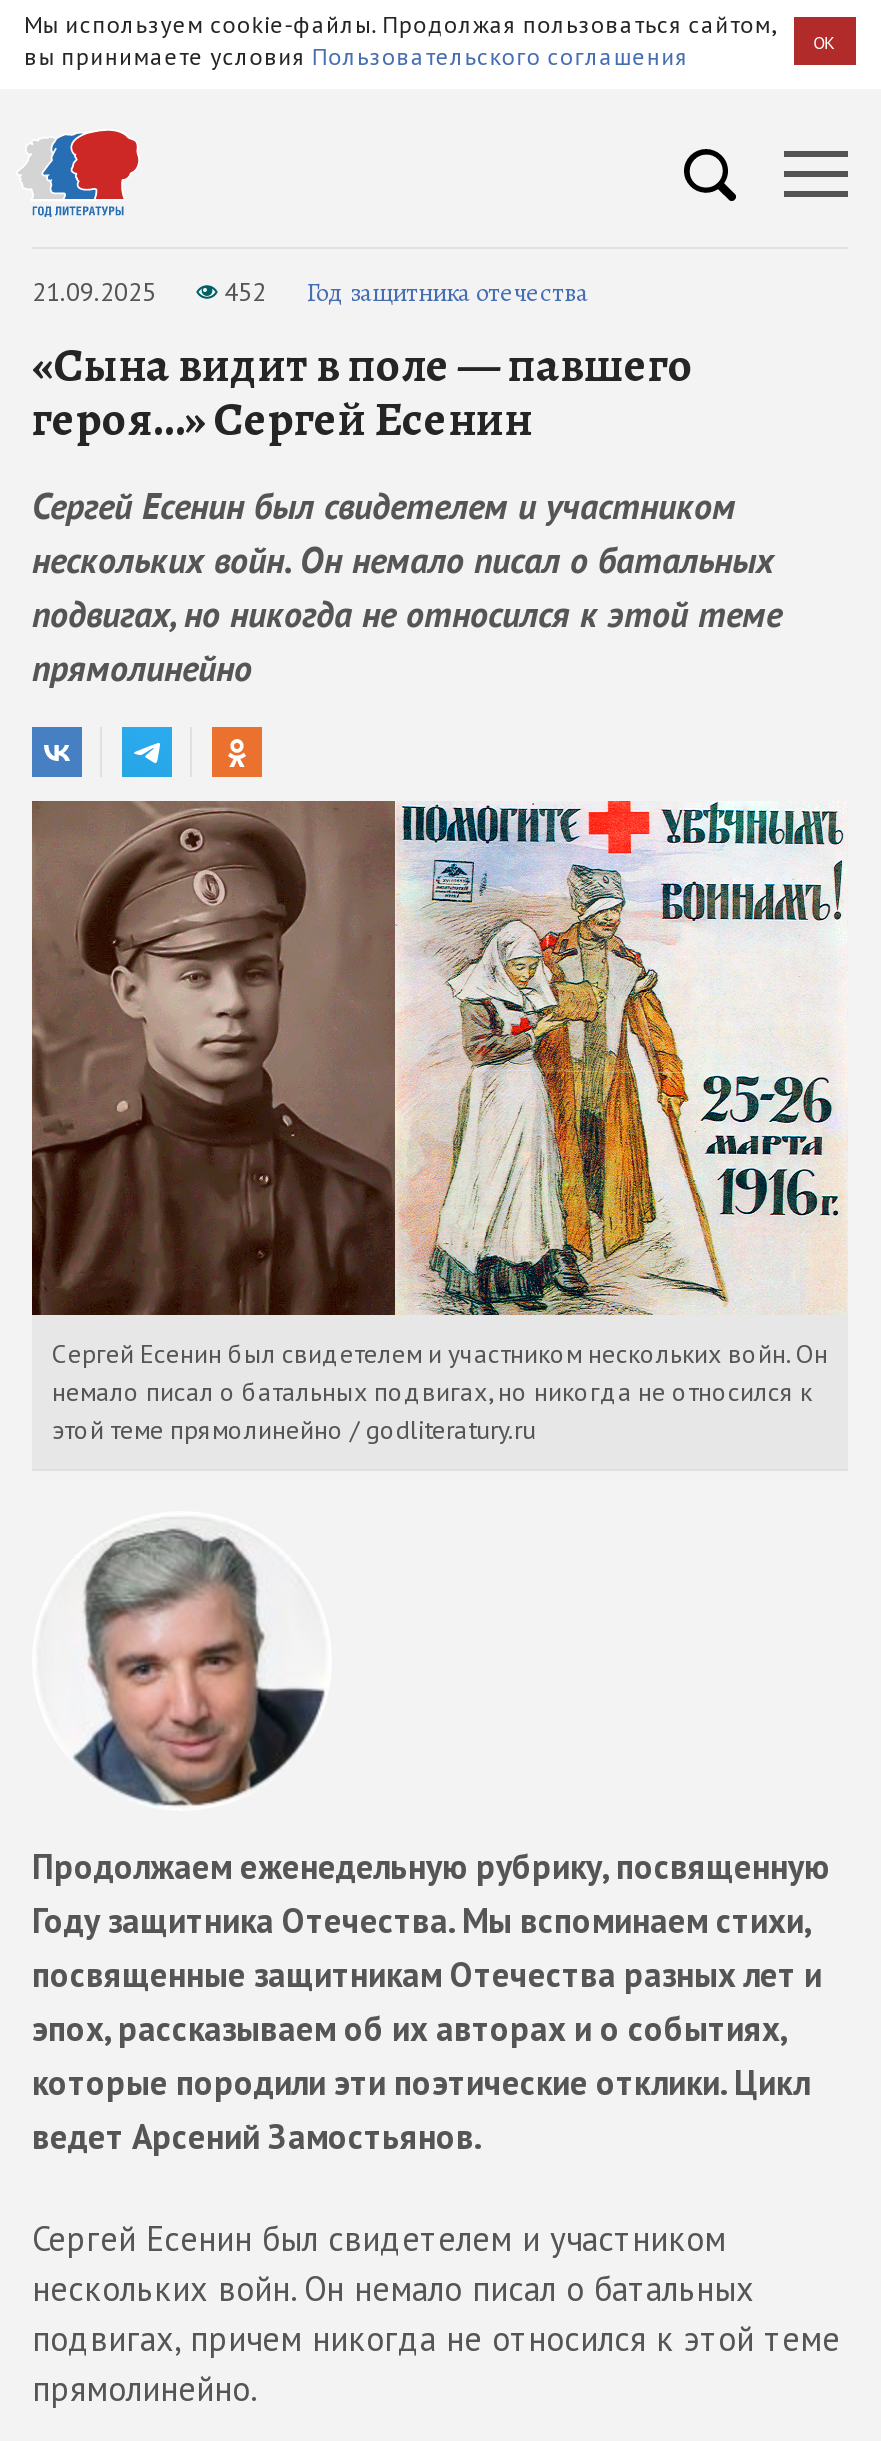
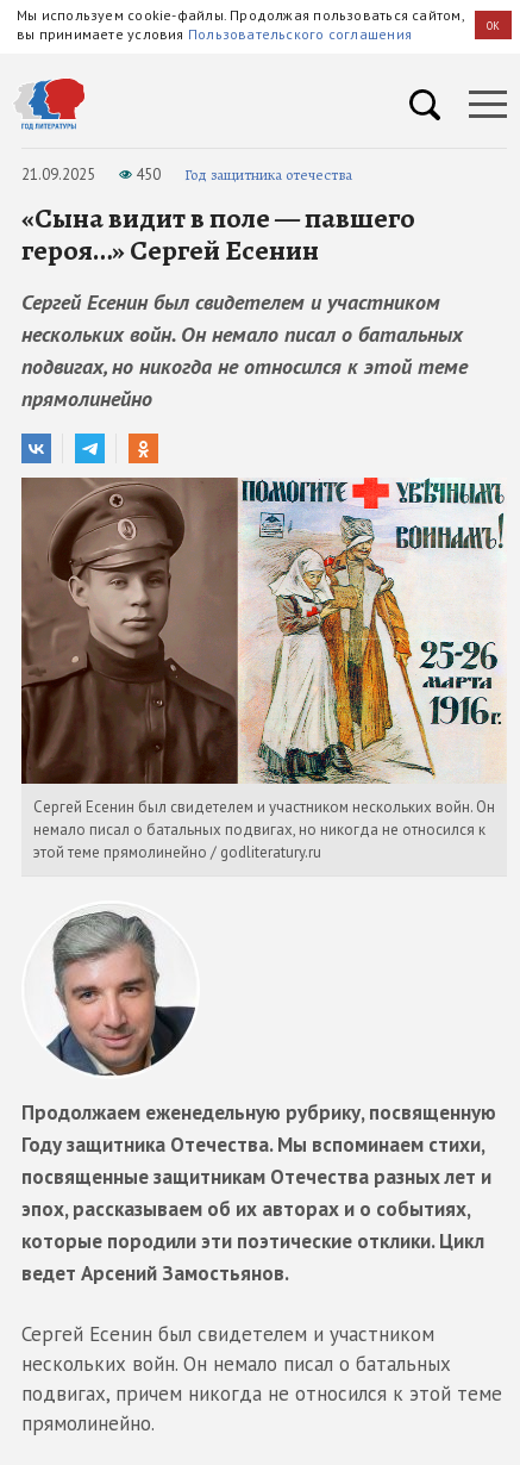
[32,275,588,309] 21.09.2025 452 Год защитника отечества -> [21,164,352,185] 21.09.2025 450 Год защитника отечества

